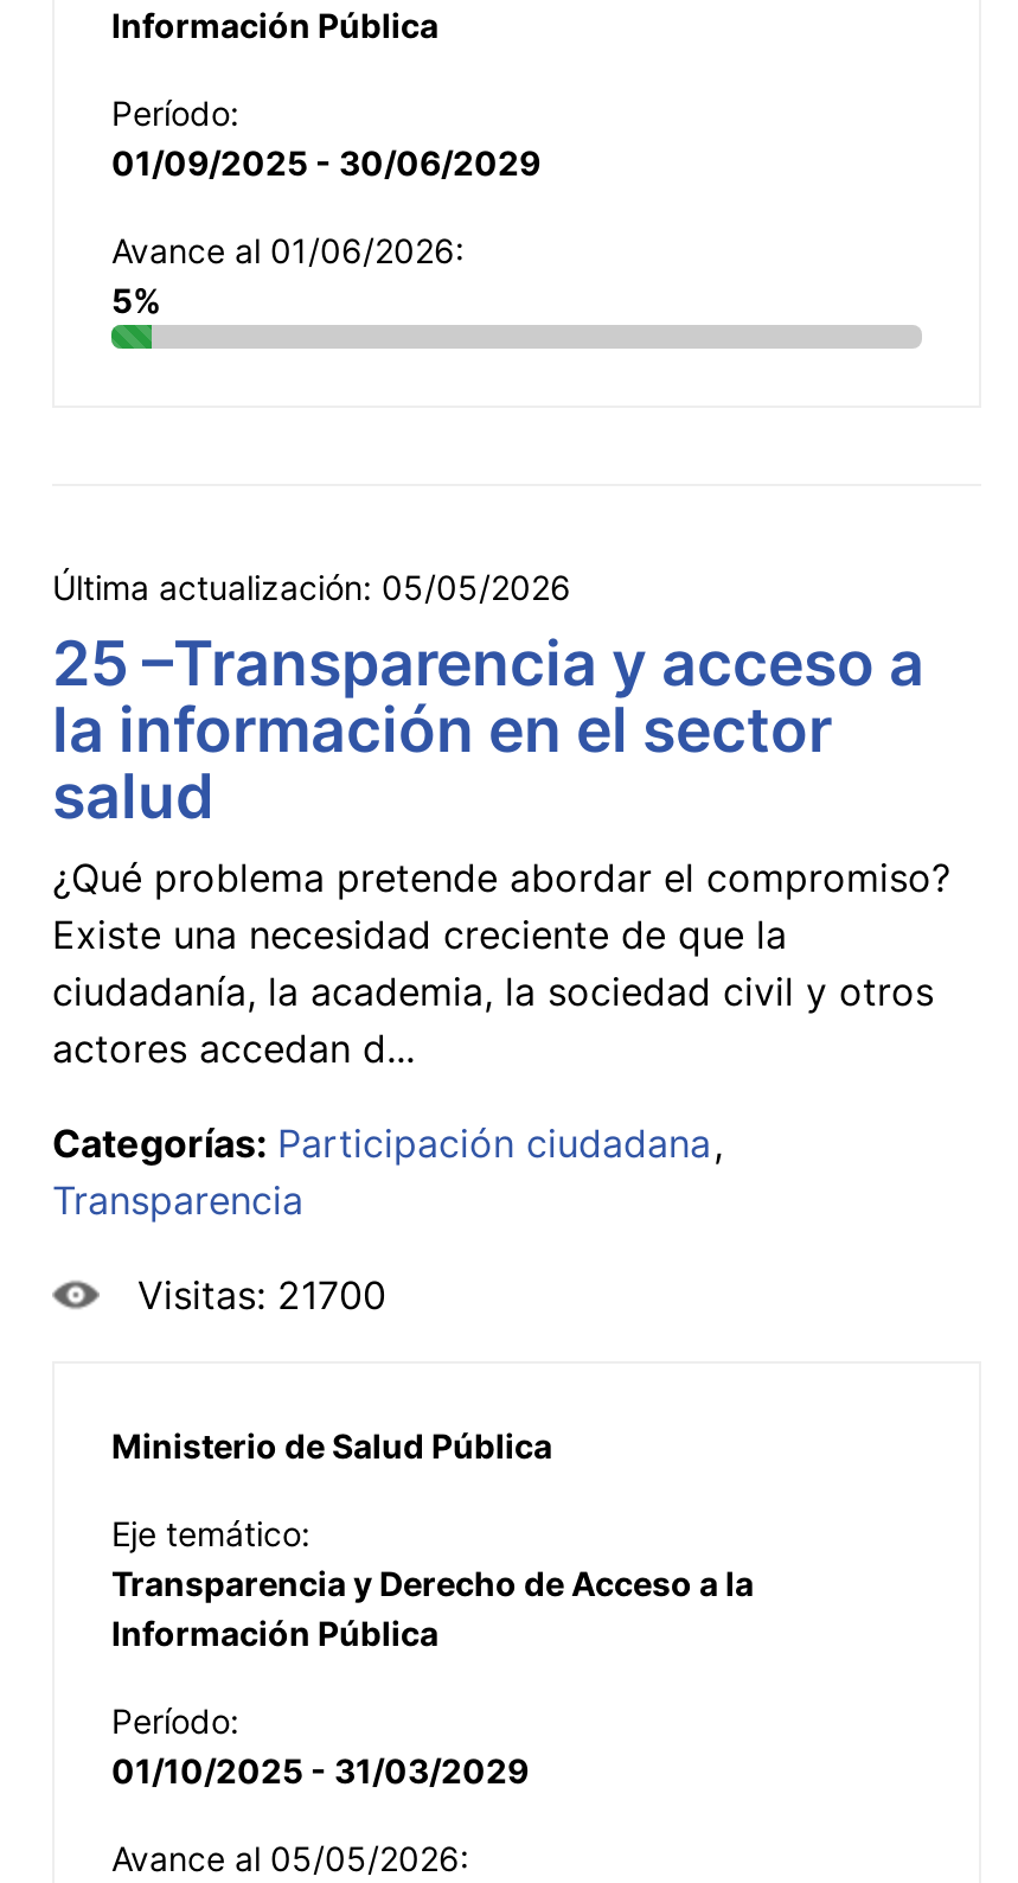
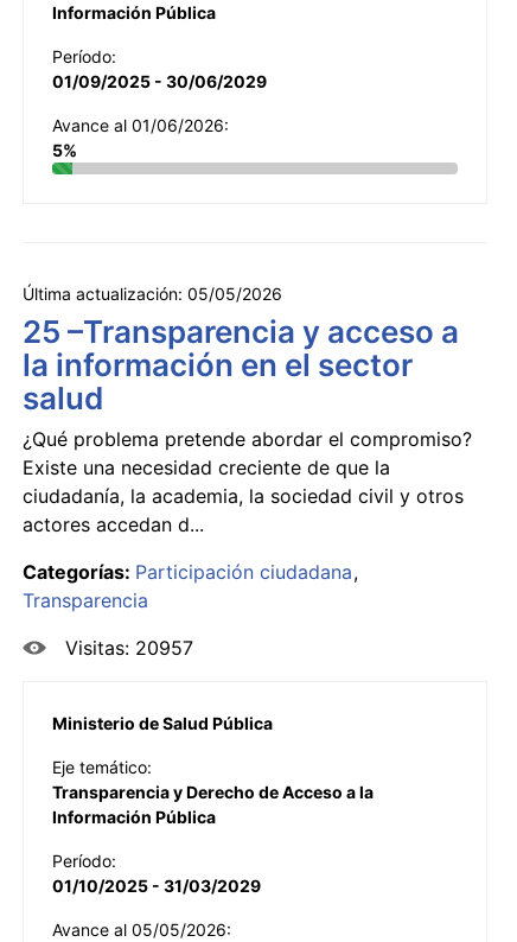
[137,1271,386,1318] Visitas: 21700 -> [65,636,193,659] Visitas: 20957

